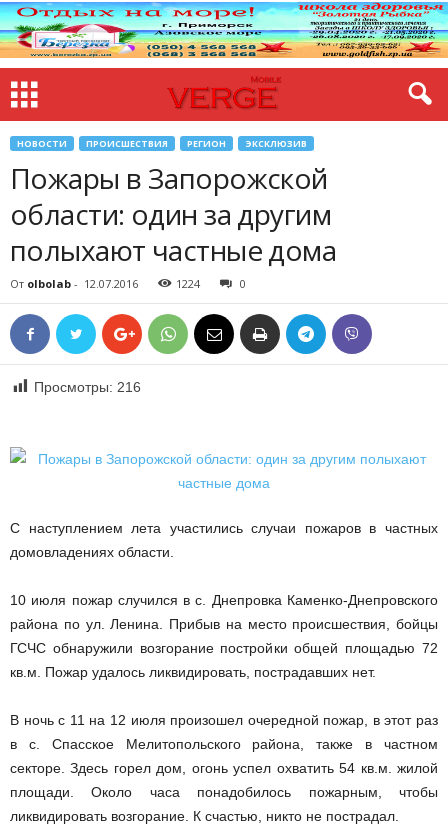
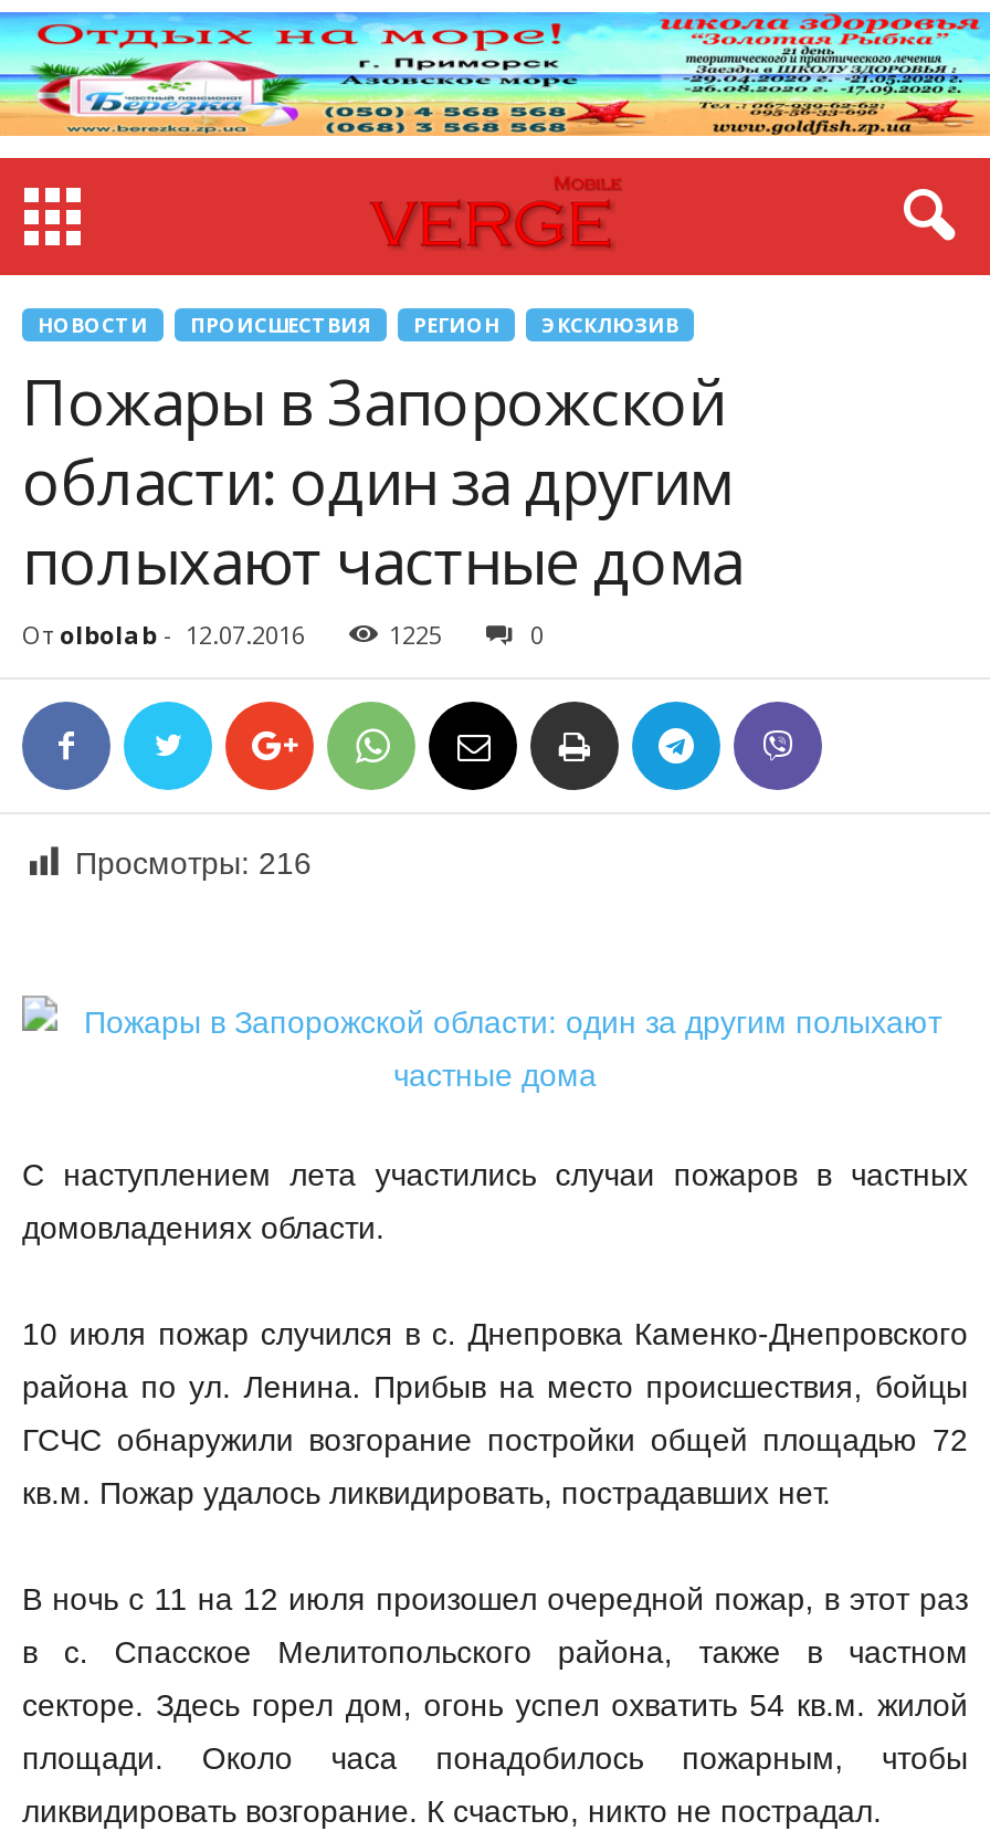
[176,276,200,291] 1224 -> [389,618,442,651] 1225

